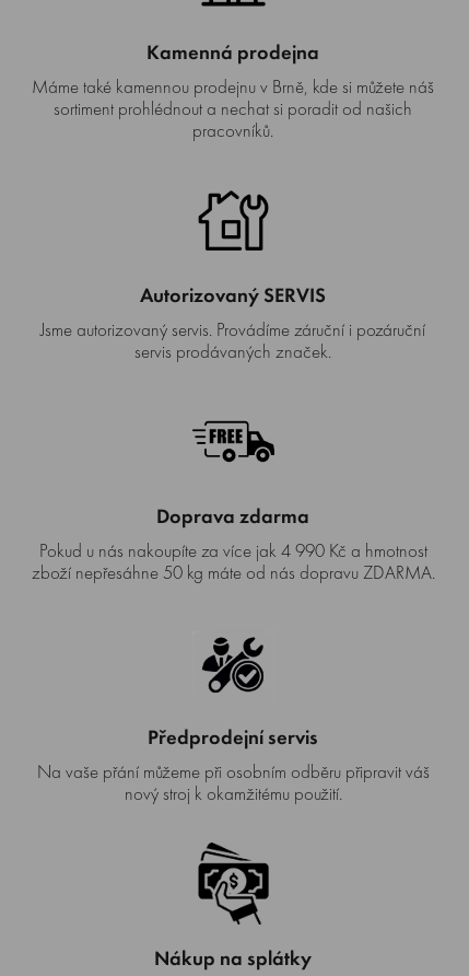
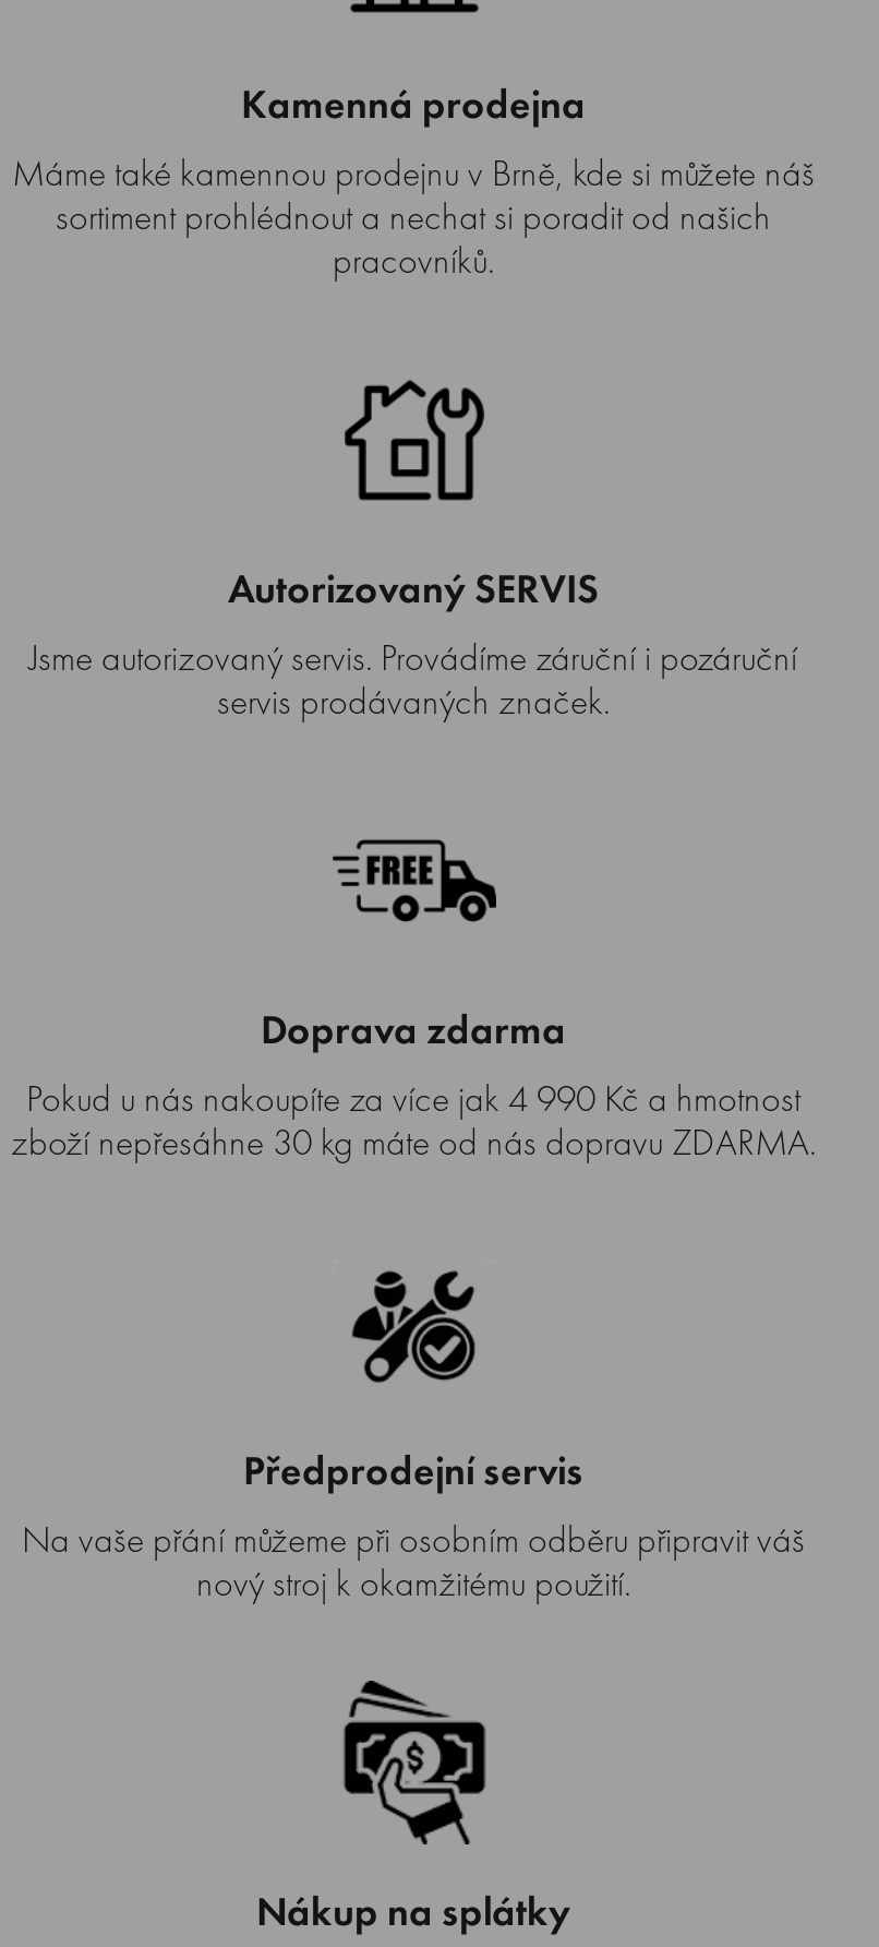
[31,560,435,584] zboží nepřesáhne 50 kg máte od nás dopravu ZDARMA. -> [11,1117,816,1165] zboží nepřesáhne 30 kg máte od nás dopravu ZDARMA.

